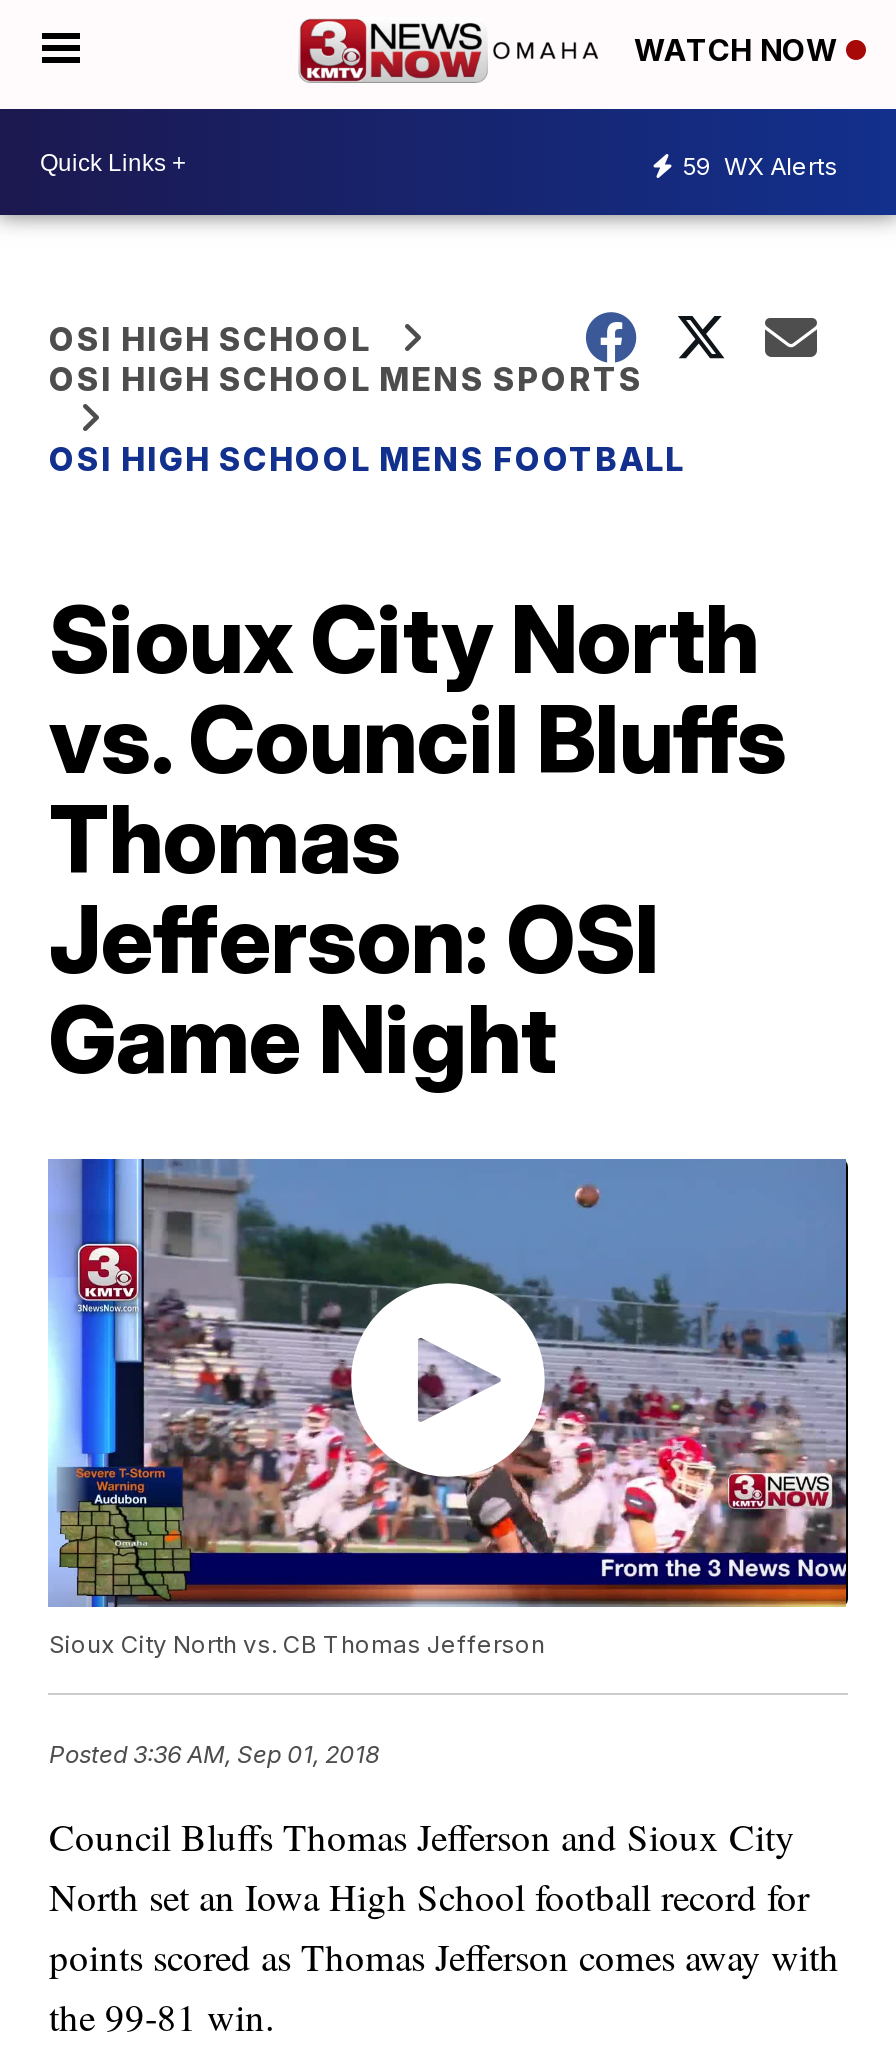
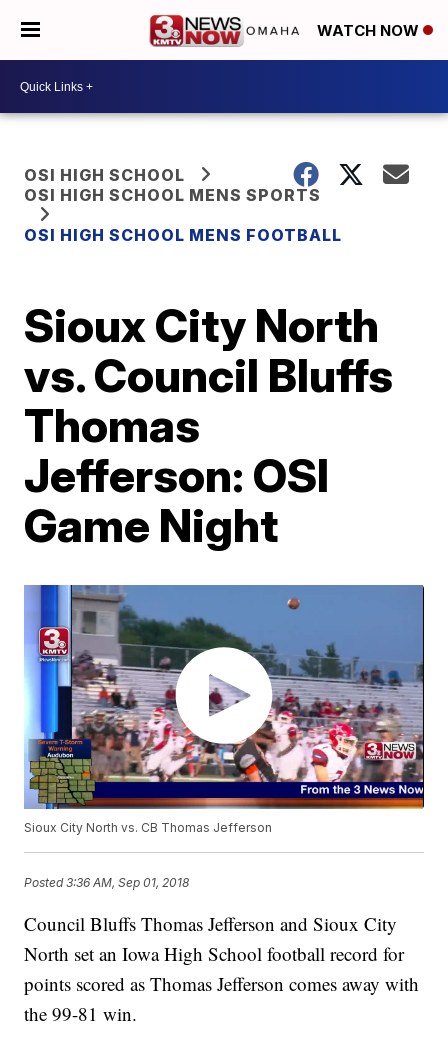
[682,150,838,180] 59 WX Alerts -> none

